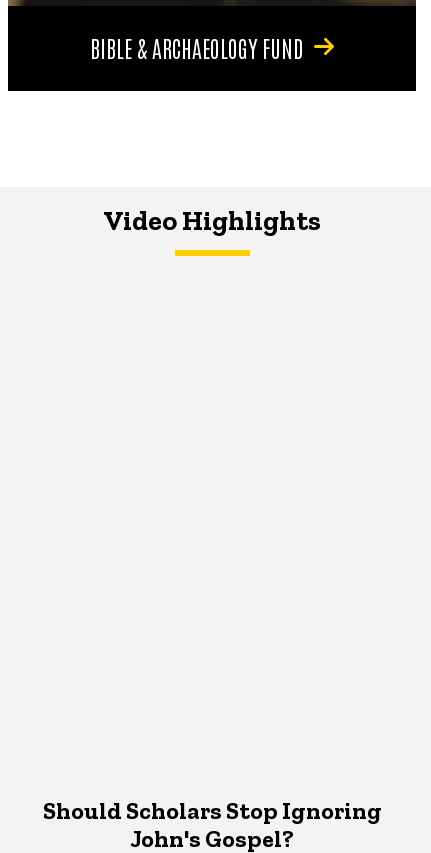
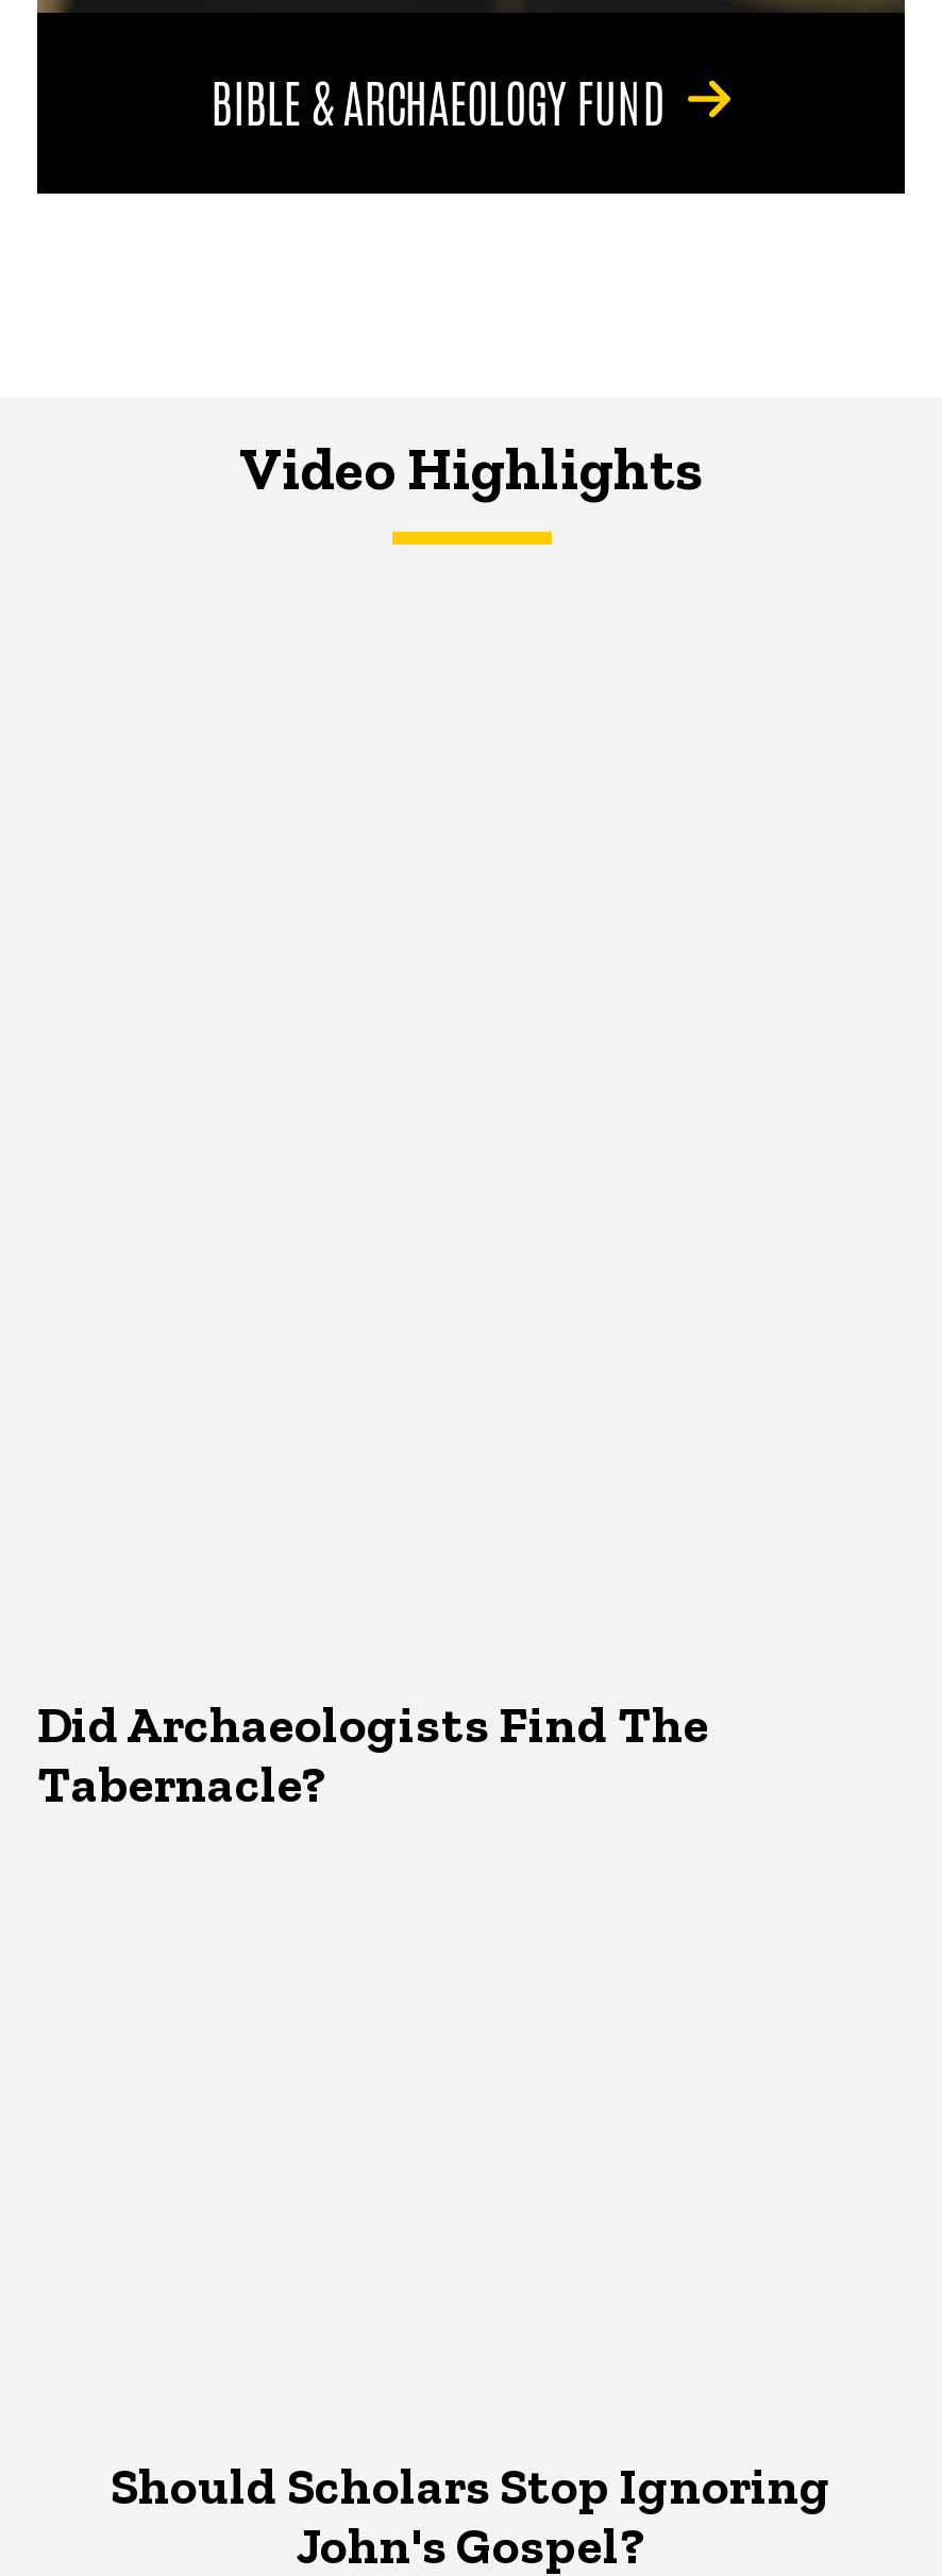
none -> [37,1693,709,1814] Did Archaeologists Find The | Tabernacle?

